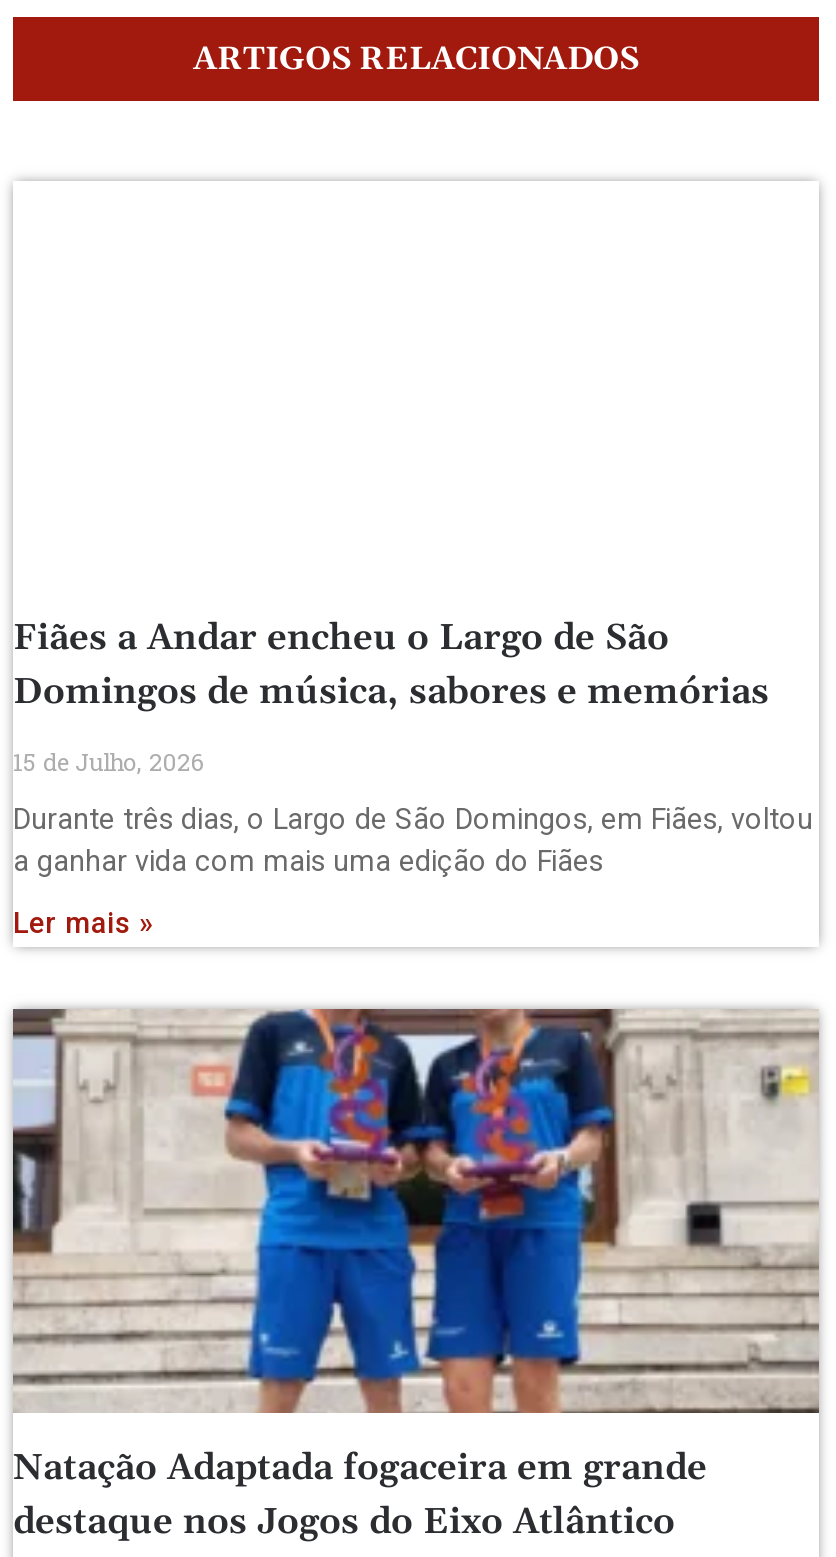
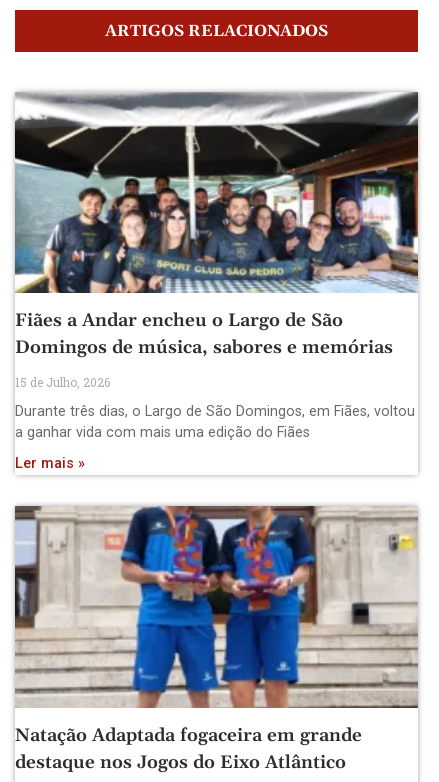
none -> [14,91,419,294] [image]

